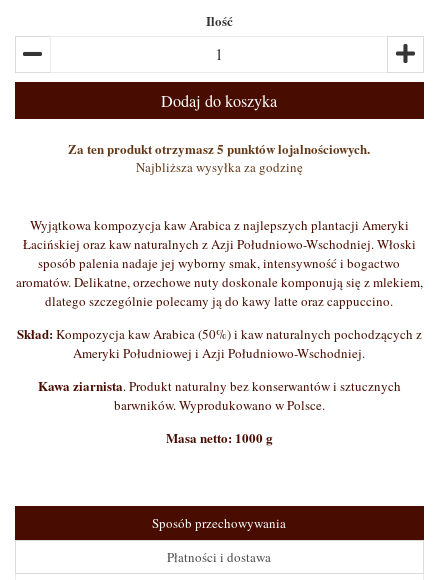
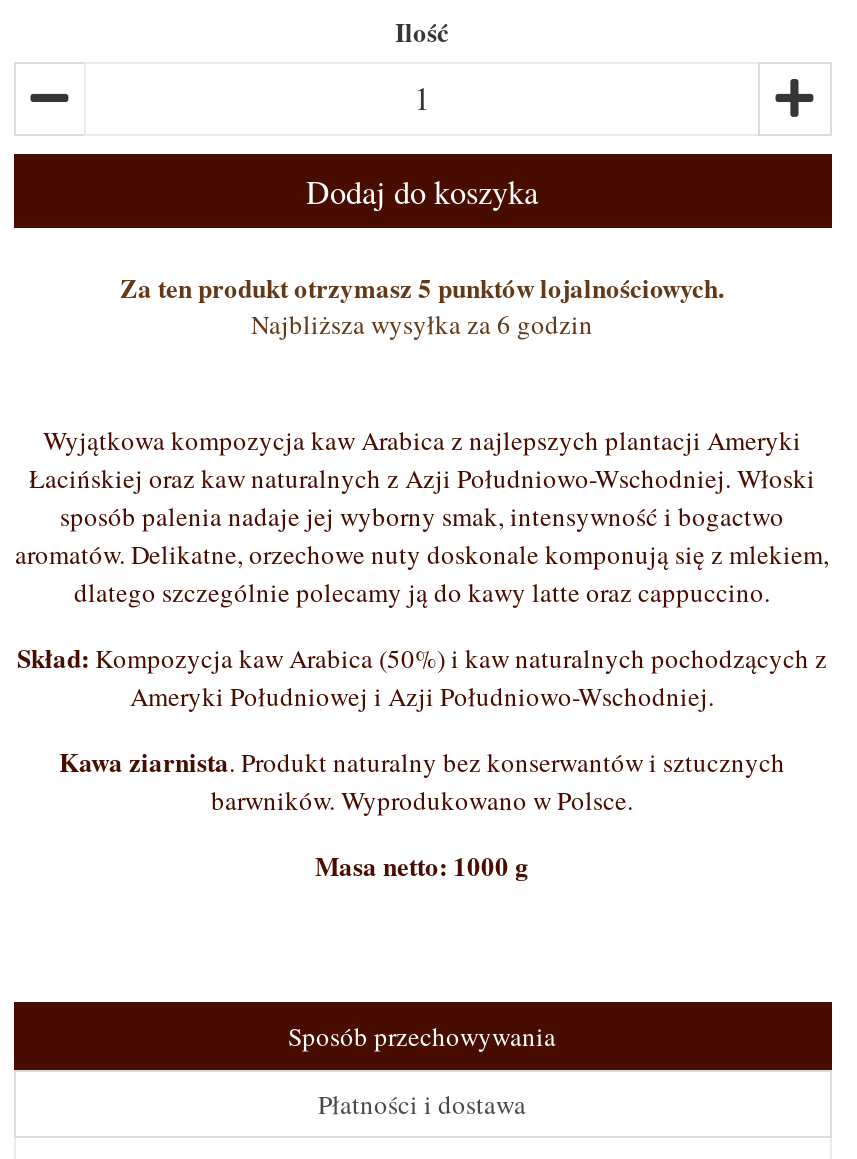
[135,157,302,175] Najbliższa wysyłka za godzinę -> [251,305,593,341] Najbliższa wysyłka za 6 godzin

